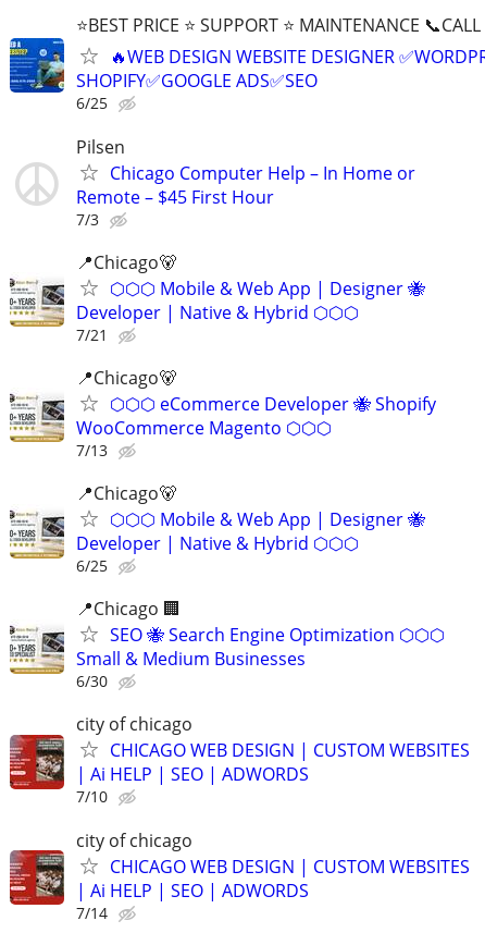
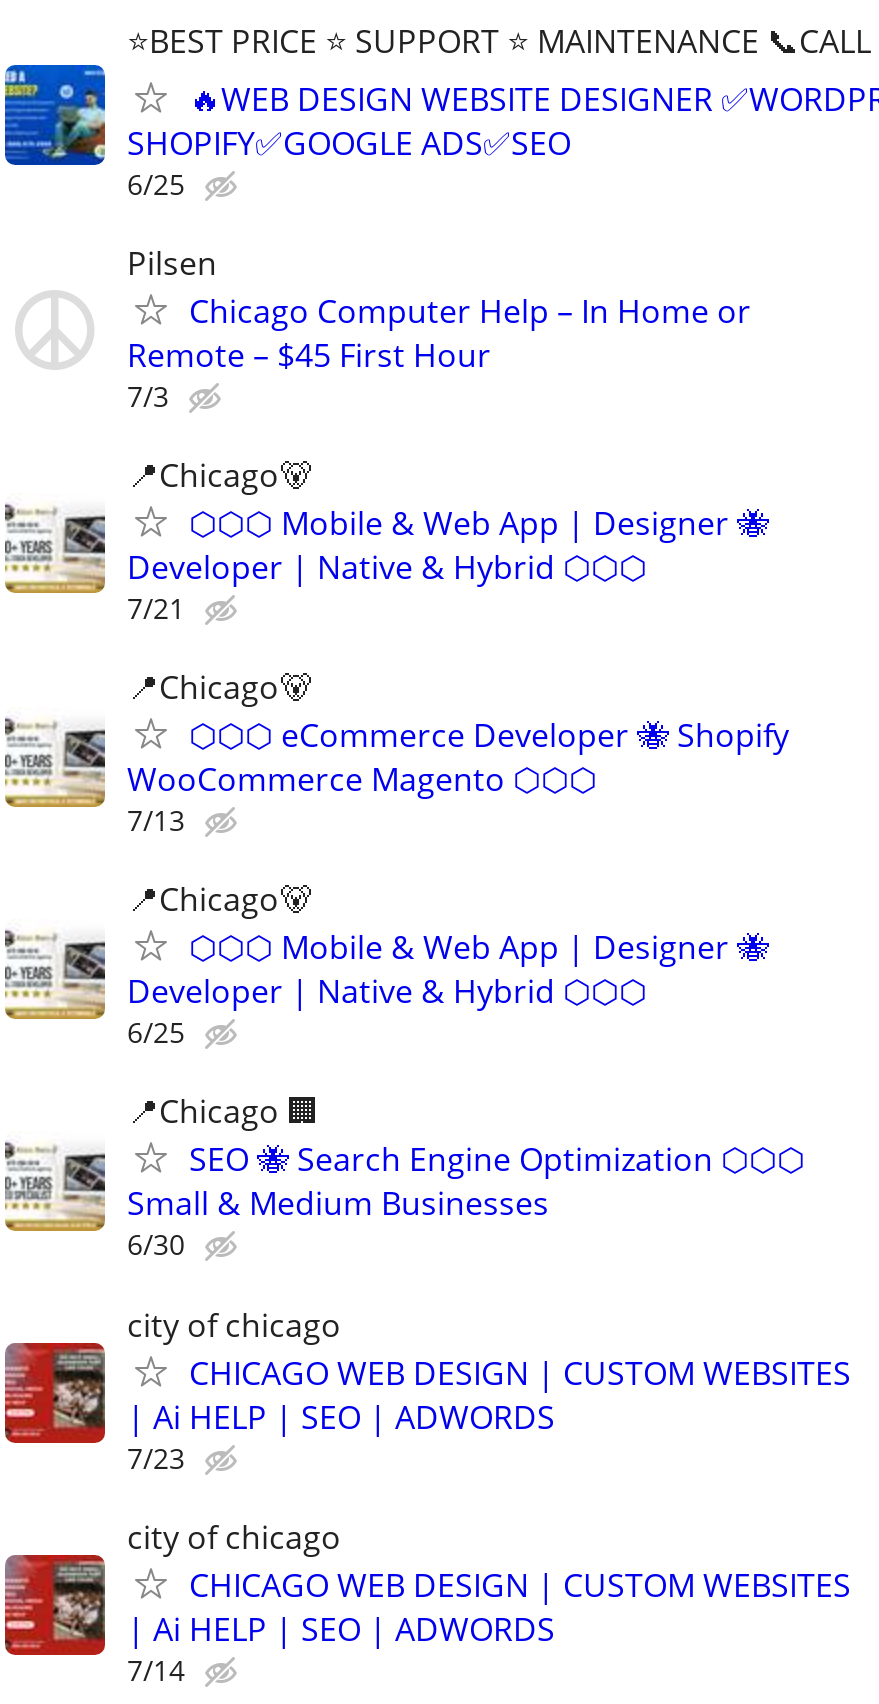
[76,786,108,807] 7/10 -> [127,1438,185,1476] 7/23

